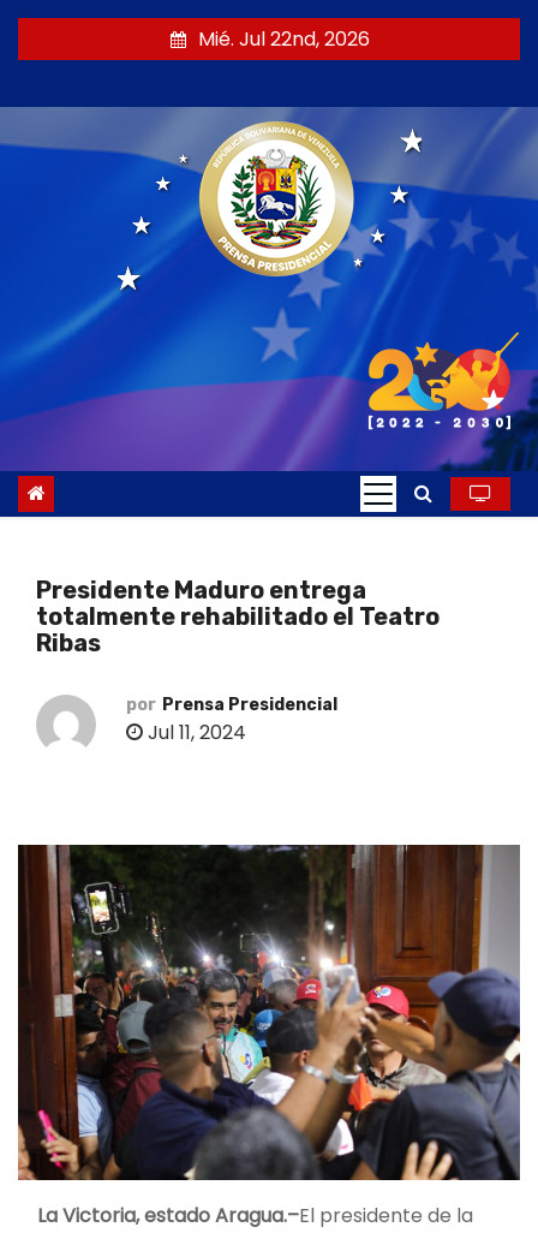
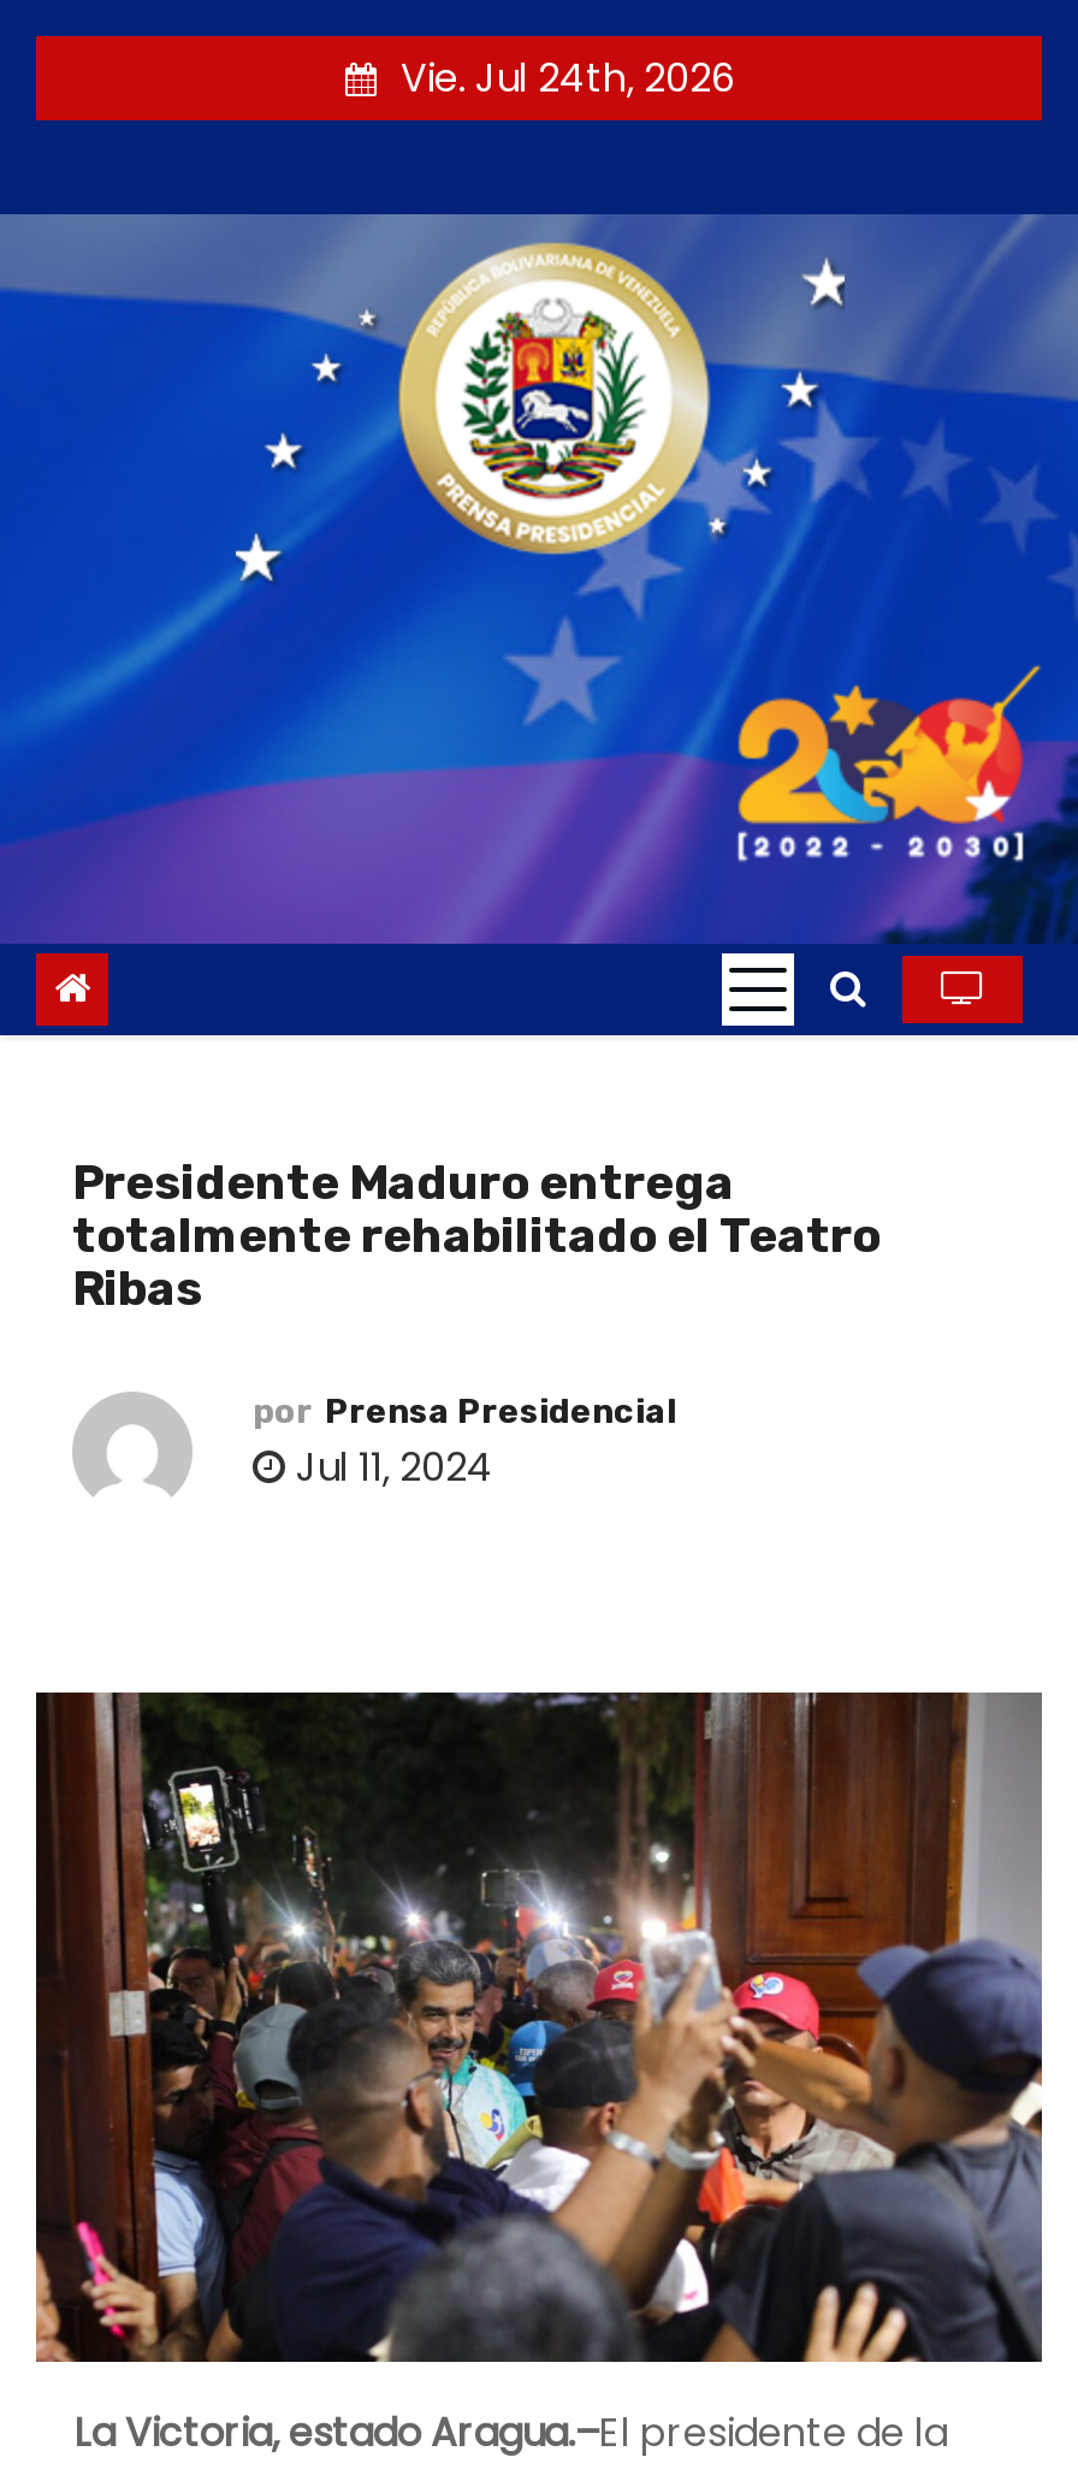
[198,25,369,53] Mié. Jul 22nd, 2026 -> [401,51,735,106] Vie. Jul 24th, 2026

